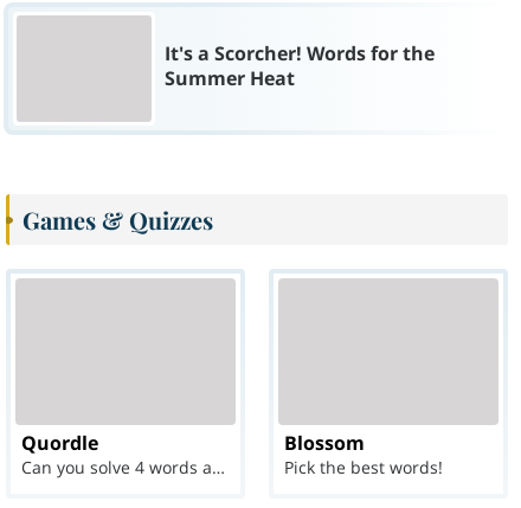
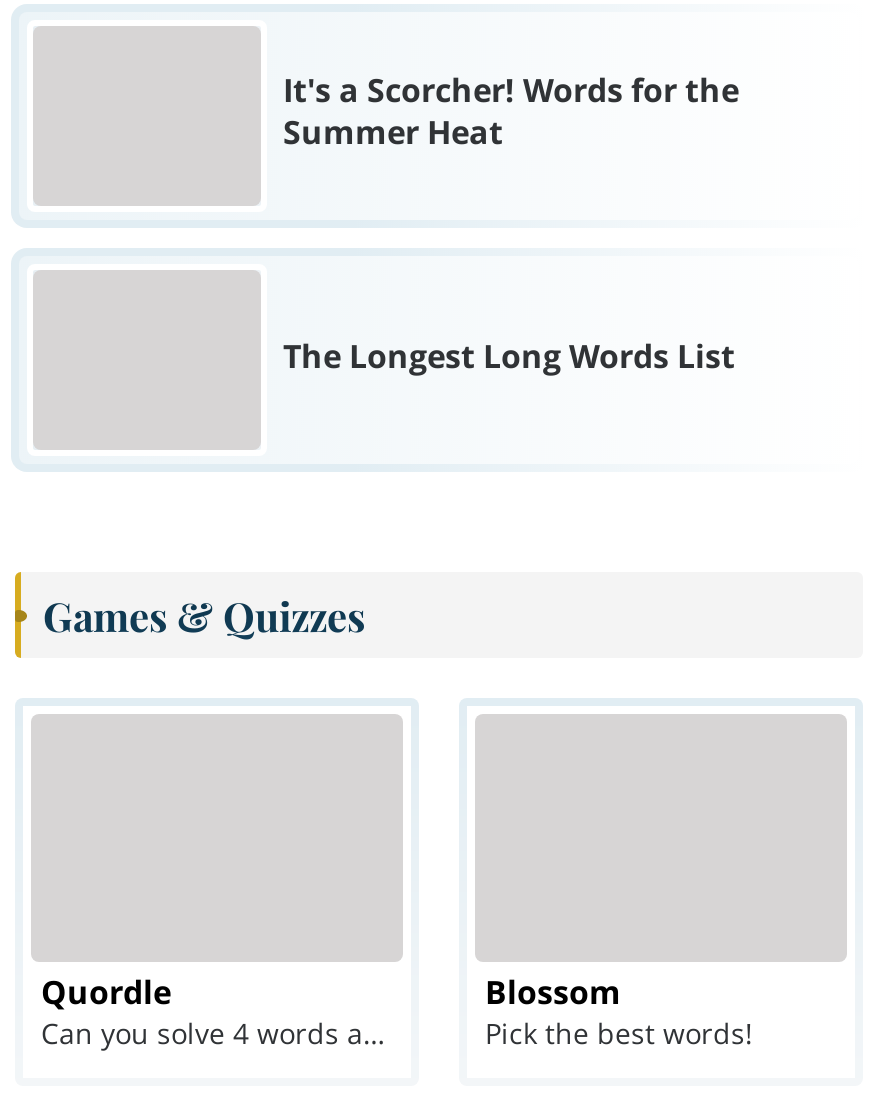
none -> [283,333,735,377] The Longest Long Words List

